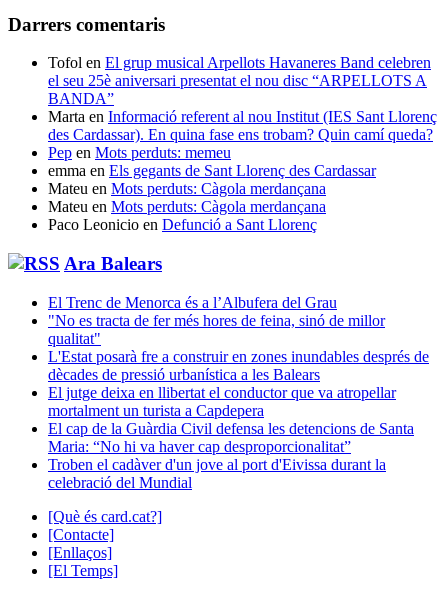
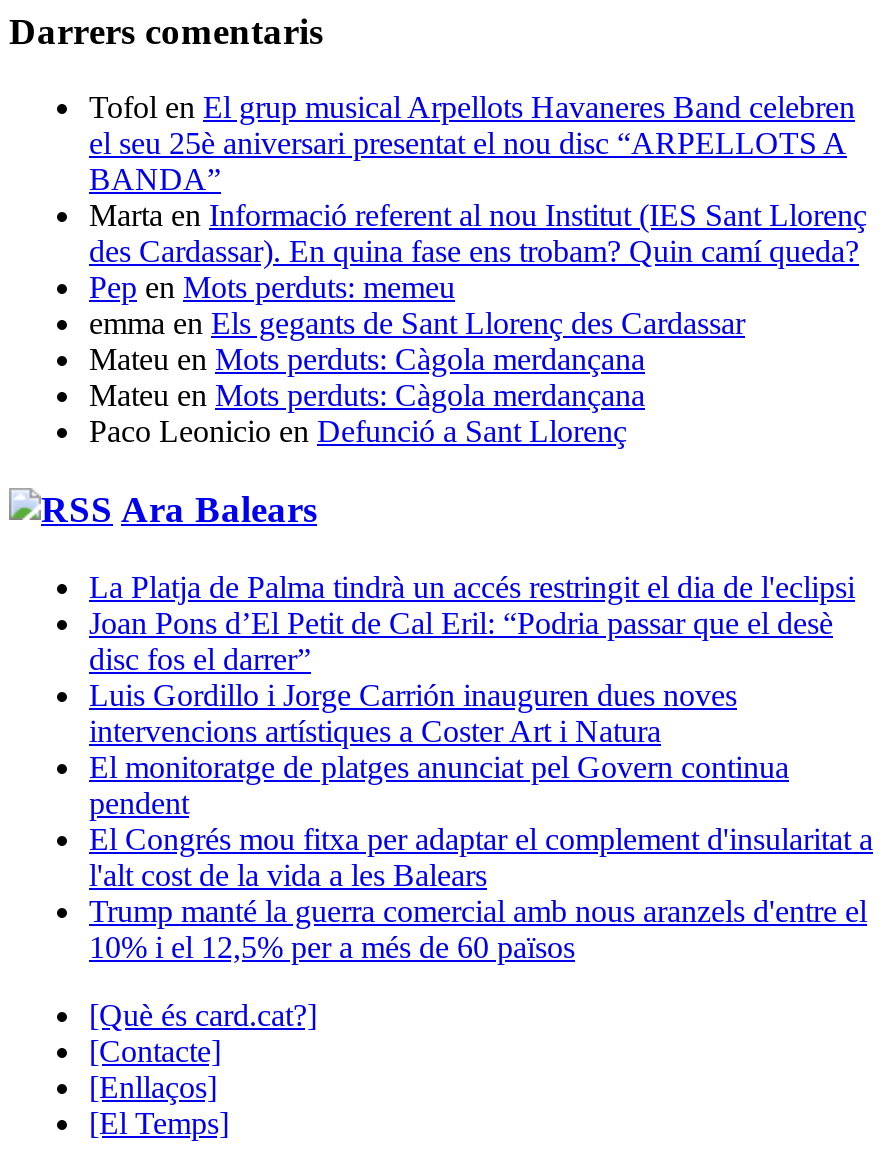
[48,294,429,491] El Trenc de Menorca és a l’Albufera del Grau | "No es tracta de fer més hores de feina, sinó de millor | qualitat" | L'Estat posarà fre a construir en zones inundables després de | dècades de pressió urbanística a les Balears | El jutge deixa en llibertat el conductor que va atropellar | mortalment un turista a Capdepera | El cap de la Guàrdia Civil defensa les detencions de Santa | Maria: “No hi va haver cap desproporcionalitat” | Troben el cadàver d'un jove al port d'Eivissa durant la | celebració del Mundial -> [89,570,873,964] La Platja de Palma tindrà un accés restringit el dia de l'eclipsi | Joan Pons d’El Petit de Cal Eril: “Podria passar que el desè | disc fos el darrer” | Luis Gordillo i Jorge Carrión inauguren dues noves | intervencions artístiques a Coster Art i Natura | El monitoratge de platges anunciat pel Govern continua | pendent | El Congrés mou fitxa per adaptar el complement d'insularitat a | l'alt cost de la vida a les Balears | Trump manté la guerra comercial amb nous aranzels d'entre el | 10% i el 12,5% per a més de 60 països

